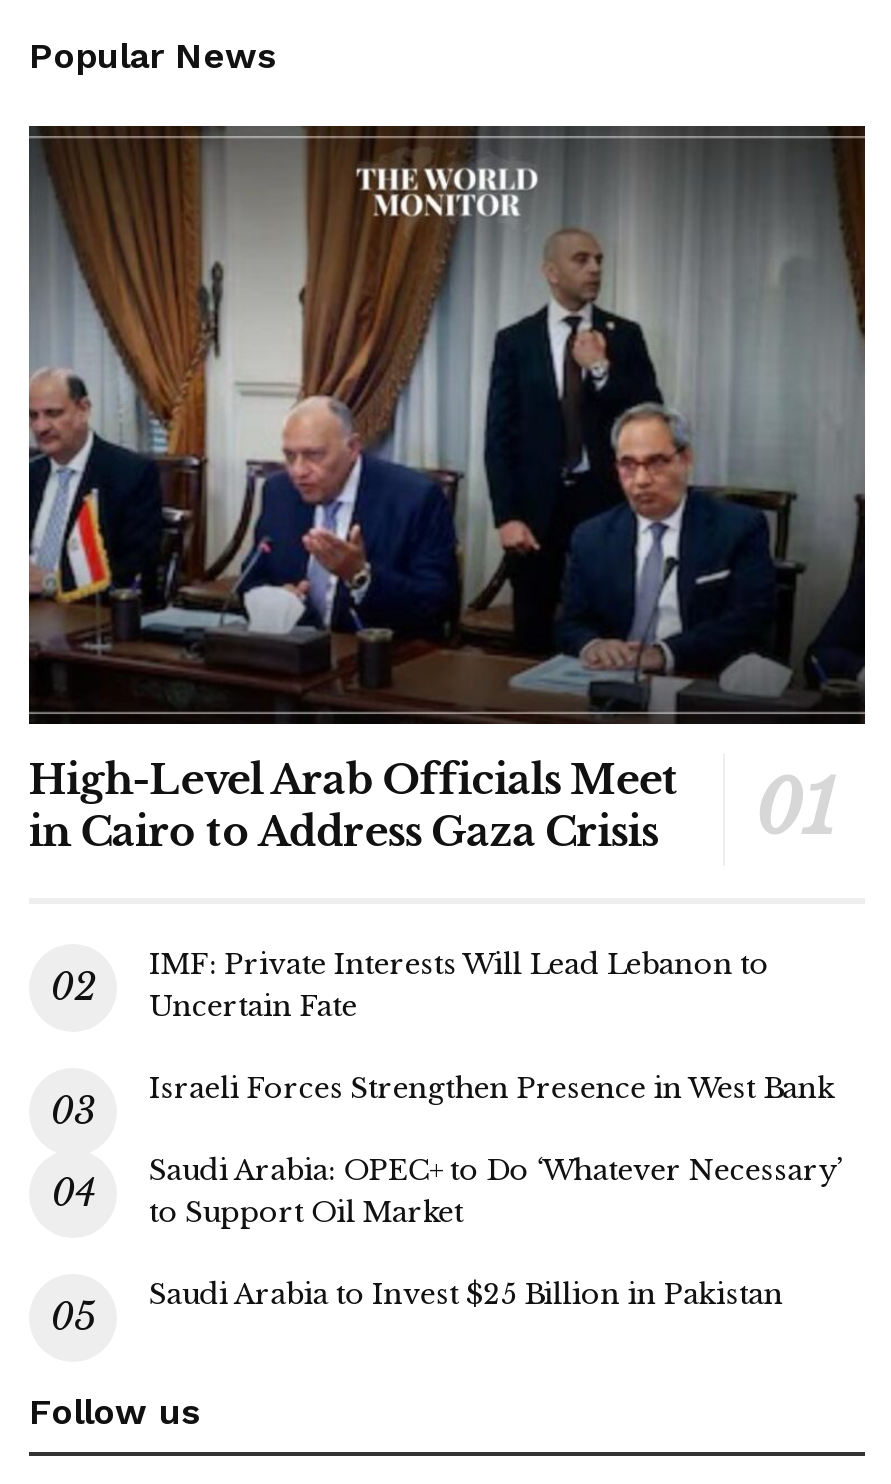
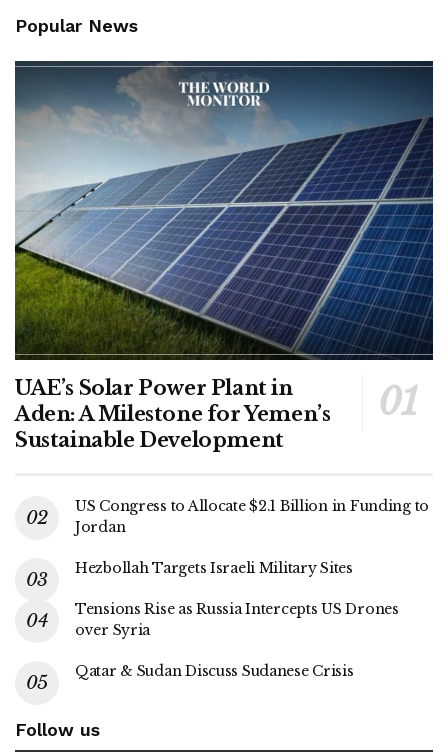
[27,126,865,856] [image] | High-Level Arab Officials Meet | in Cairo to Address Gaza Crisis -> [14,61,434,452] [image] | UAE’s Solar Power Plant in | Aden: A Milestone for Yemen’s | Sustainable Development
[149,946,769,1024] IMF: Private Interests Will Lead Lebanon to | Uncertain Fate -> [75,497,429,536] US Congress to Allocate $2.1 Billion in Funding to | Jordan
[149,1070,835,1106] Israeli Forces Strengthen Presence in West Bank -> [75,559,353,577] Hezbollah Targets Israeli Military Sites
[149,1152,841,1230] Saudi Arabia: OPEC+ to Do ‘Whatever Necessary’ | to Support Oil Market -> [75,600,399,639] Tensions Rise as Russia Intercepts US Drones | over Syria
[149,1276,783,1312] Saudi Arabia to Invest $25 Billion in Pakistan -> [75,662,354,680] Qatar & Sudan Discuss Sudanese Crisis

